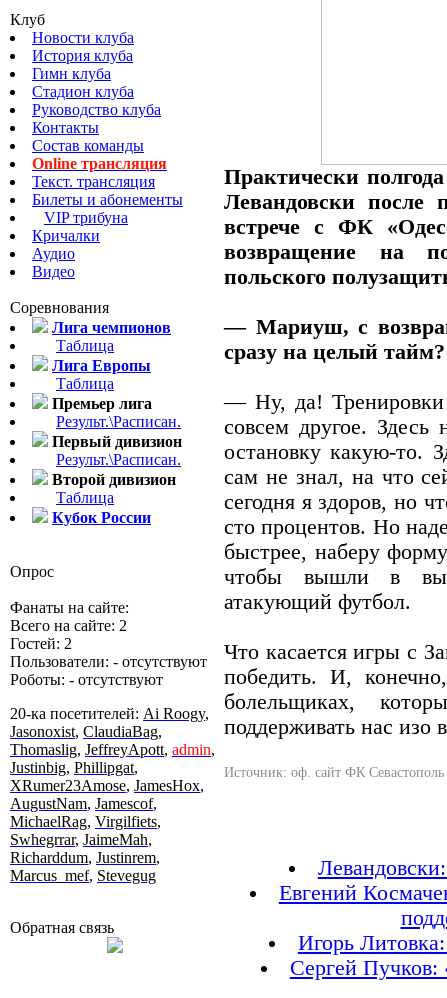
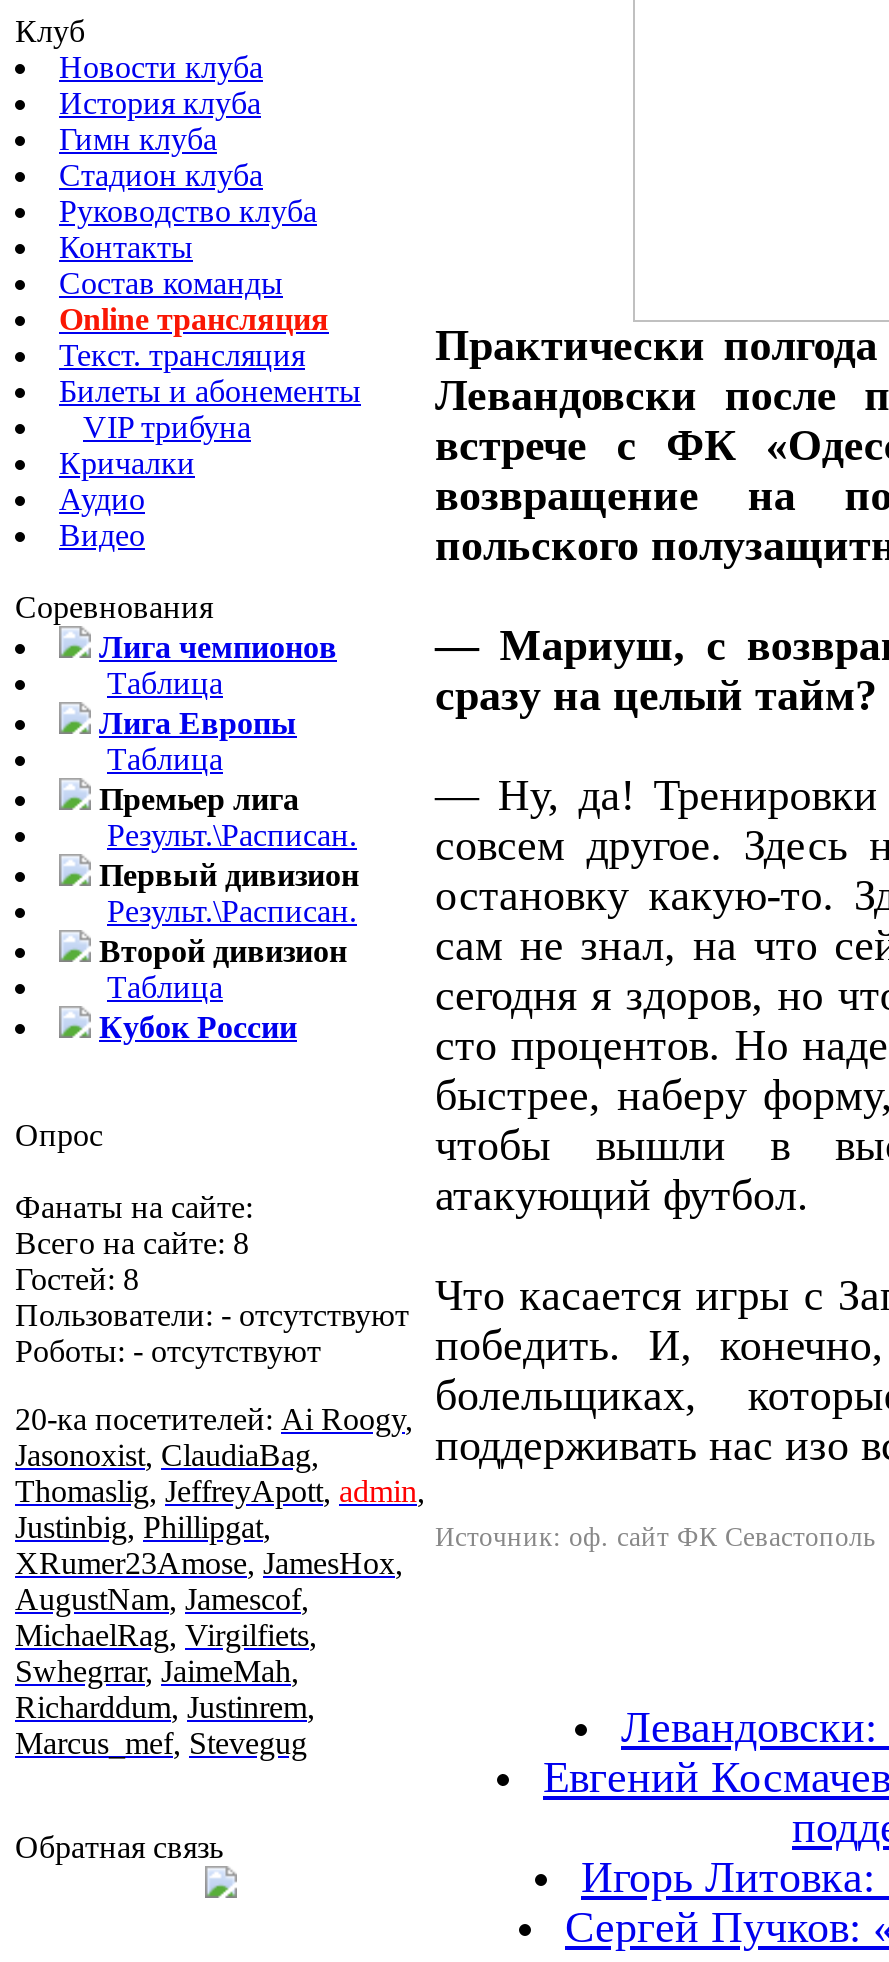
[10,617,127,634] Всего на сайте: 2 -> [15,1226,249,1260] Всего на сайте: 8
[10,635,72,652] Гостей: 2 -> [15,1262,139,1296] Гостей: 8

